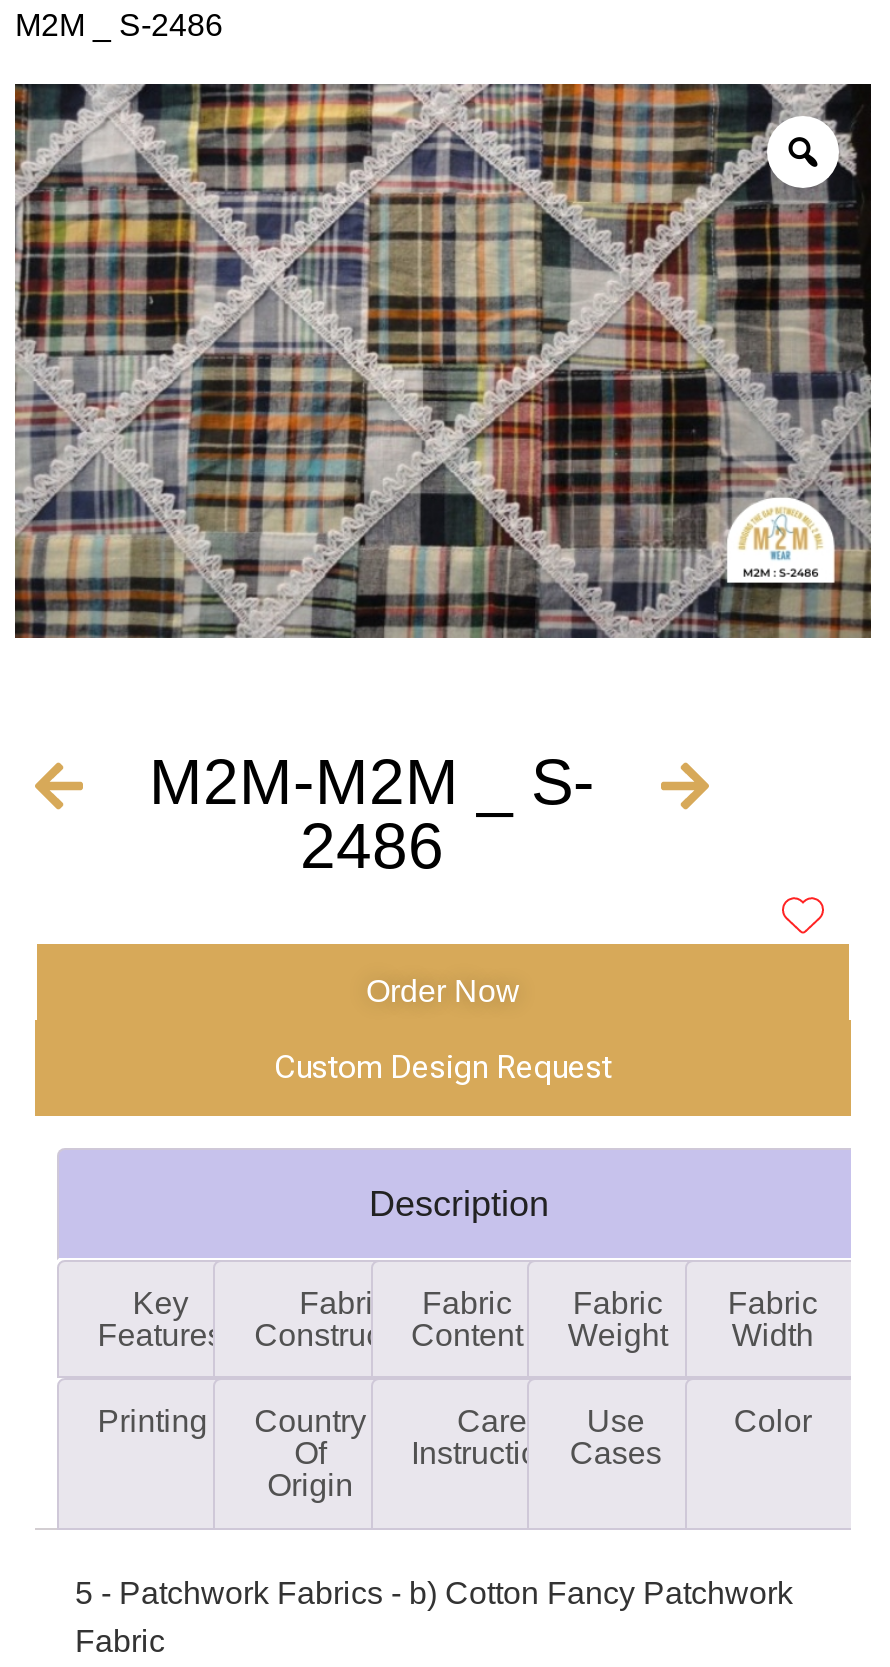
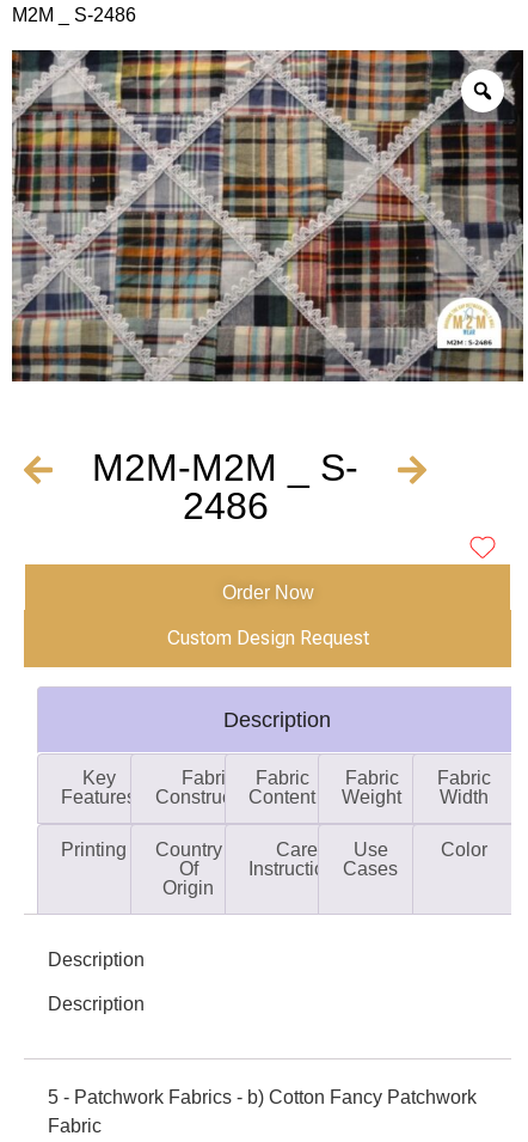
none -> [48,949,145,1014] Description | Description

